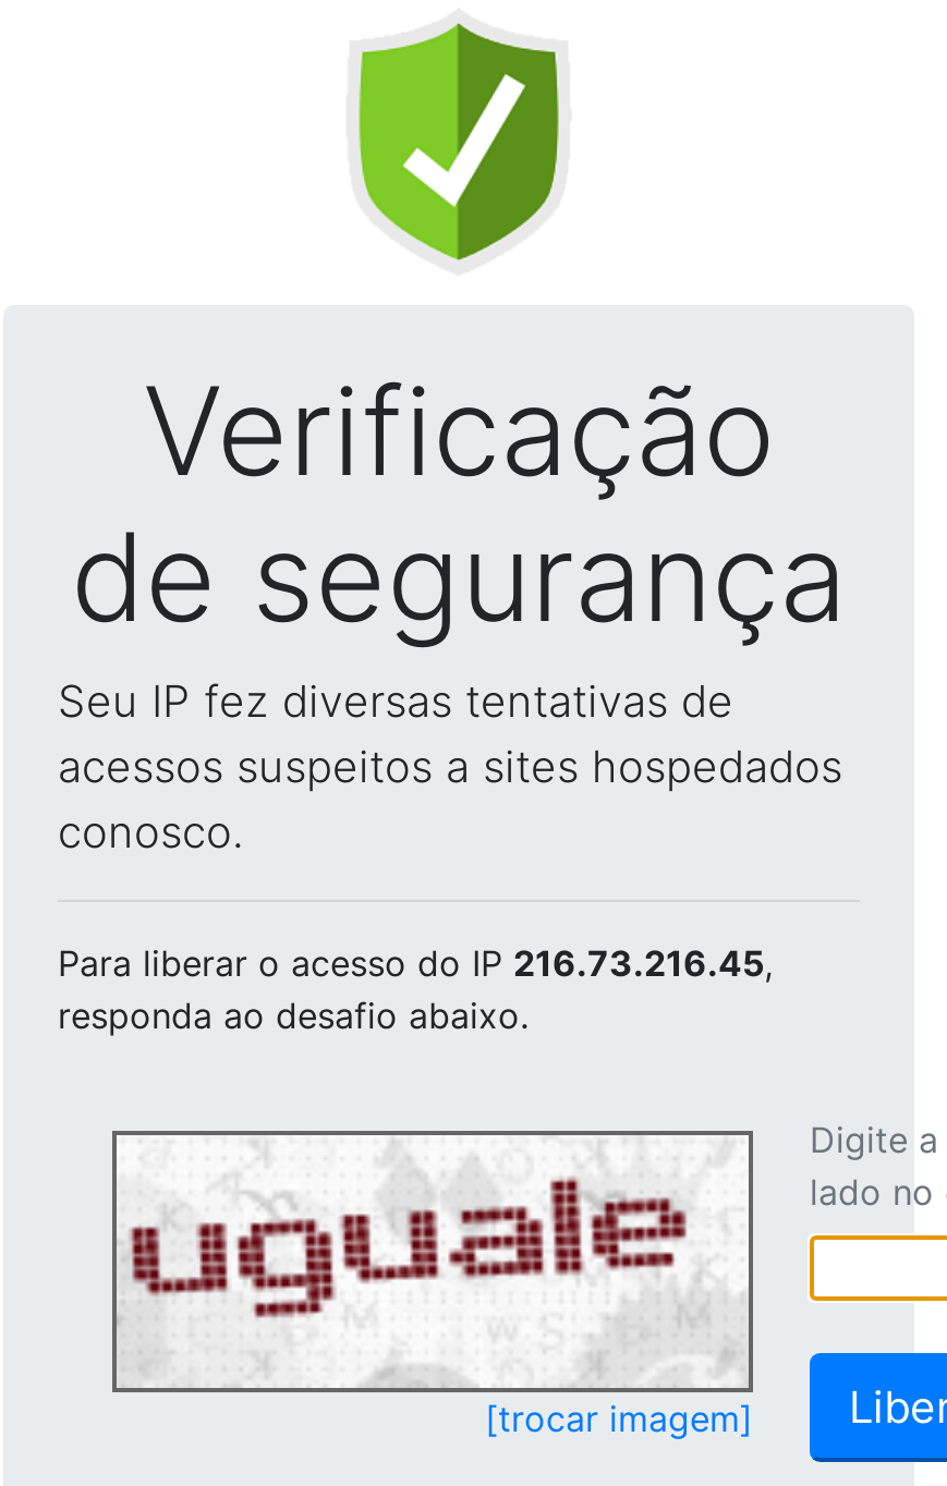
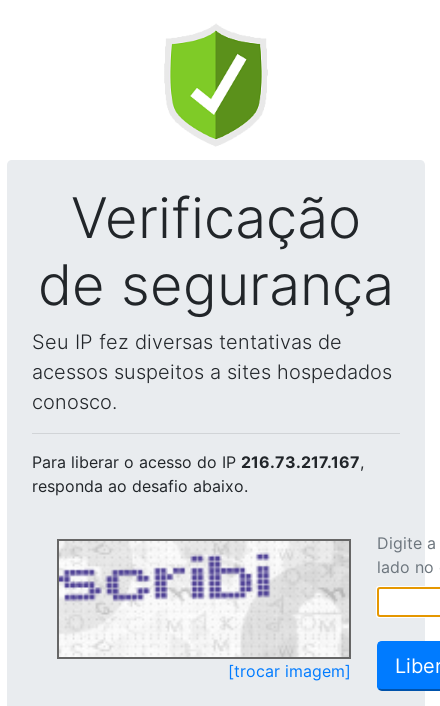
[58,941,773,985] Para liberar o acesso do IP 216.73.216.45, -> [32,452,364,472] Para liberar o acesso do IP 216.73.217.167,
[117,1140,746,1384] [image] -> [58,544,347,655] [image]

